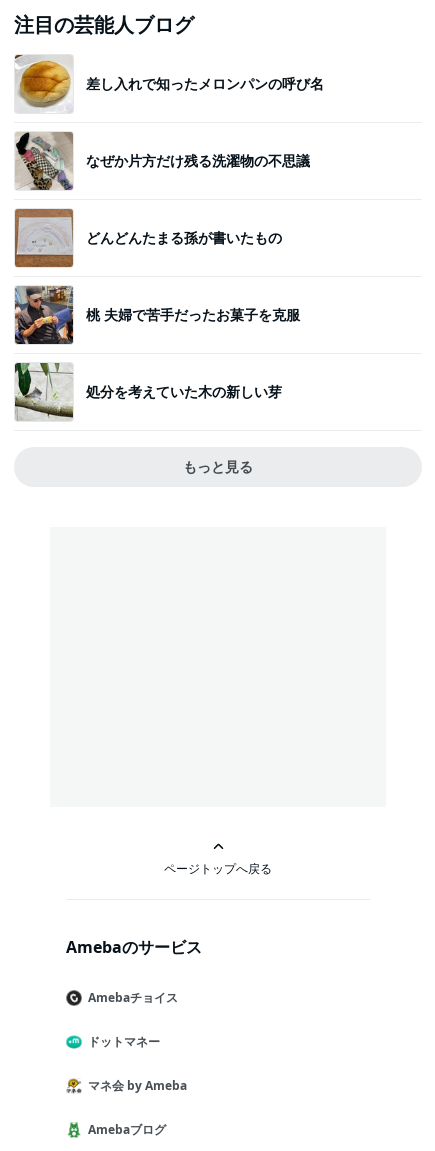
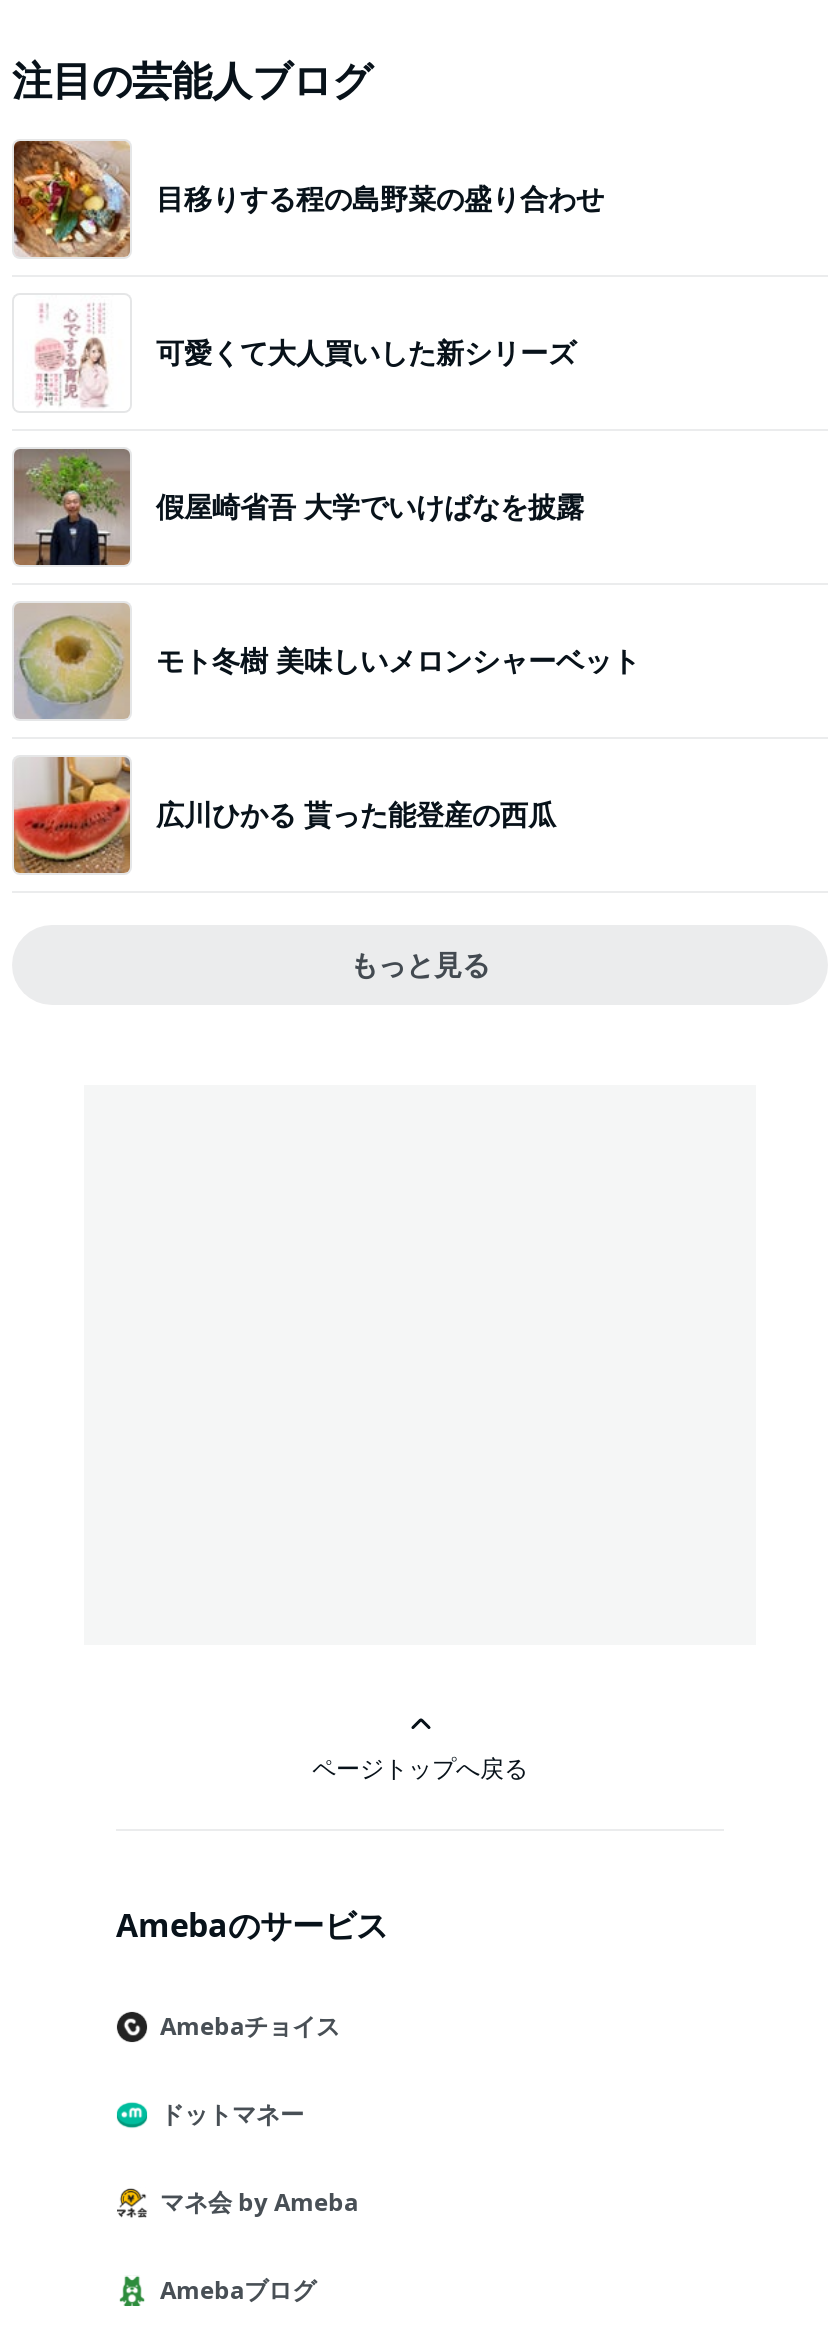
[15,54,324,113] [image] | 差し入れで知ったメロンパンの呼び名 -> [12,139,604,259] [image] | 目移りする程の島野菜の盛り合わせ
[14,131,310,191] [image] | なぜか片方だけ残る洗濯物の不思議 -> [14,295,576,411] [image] | 可愛くて大人買いした新シリーズ
[14,209,282,268] [image] | どんどんたまる孫が書いたもの -> [12,449,584,567] [image] | 假屋崎省吾 大学でいけばなを披露
[14,286,300,345] [image] | 桃 夫婦で苦手だったお菓子を克服 -> [14,603,640,721] [image] | モト冬樹 美味しいメロンシャーベット
[14,362,282,421] [image] | 処分を考えていた木の新しい芽 -> [12,755,556,875] [image] | 広川ひかる 貰った能登産の西瓜

